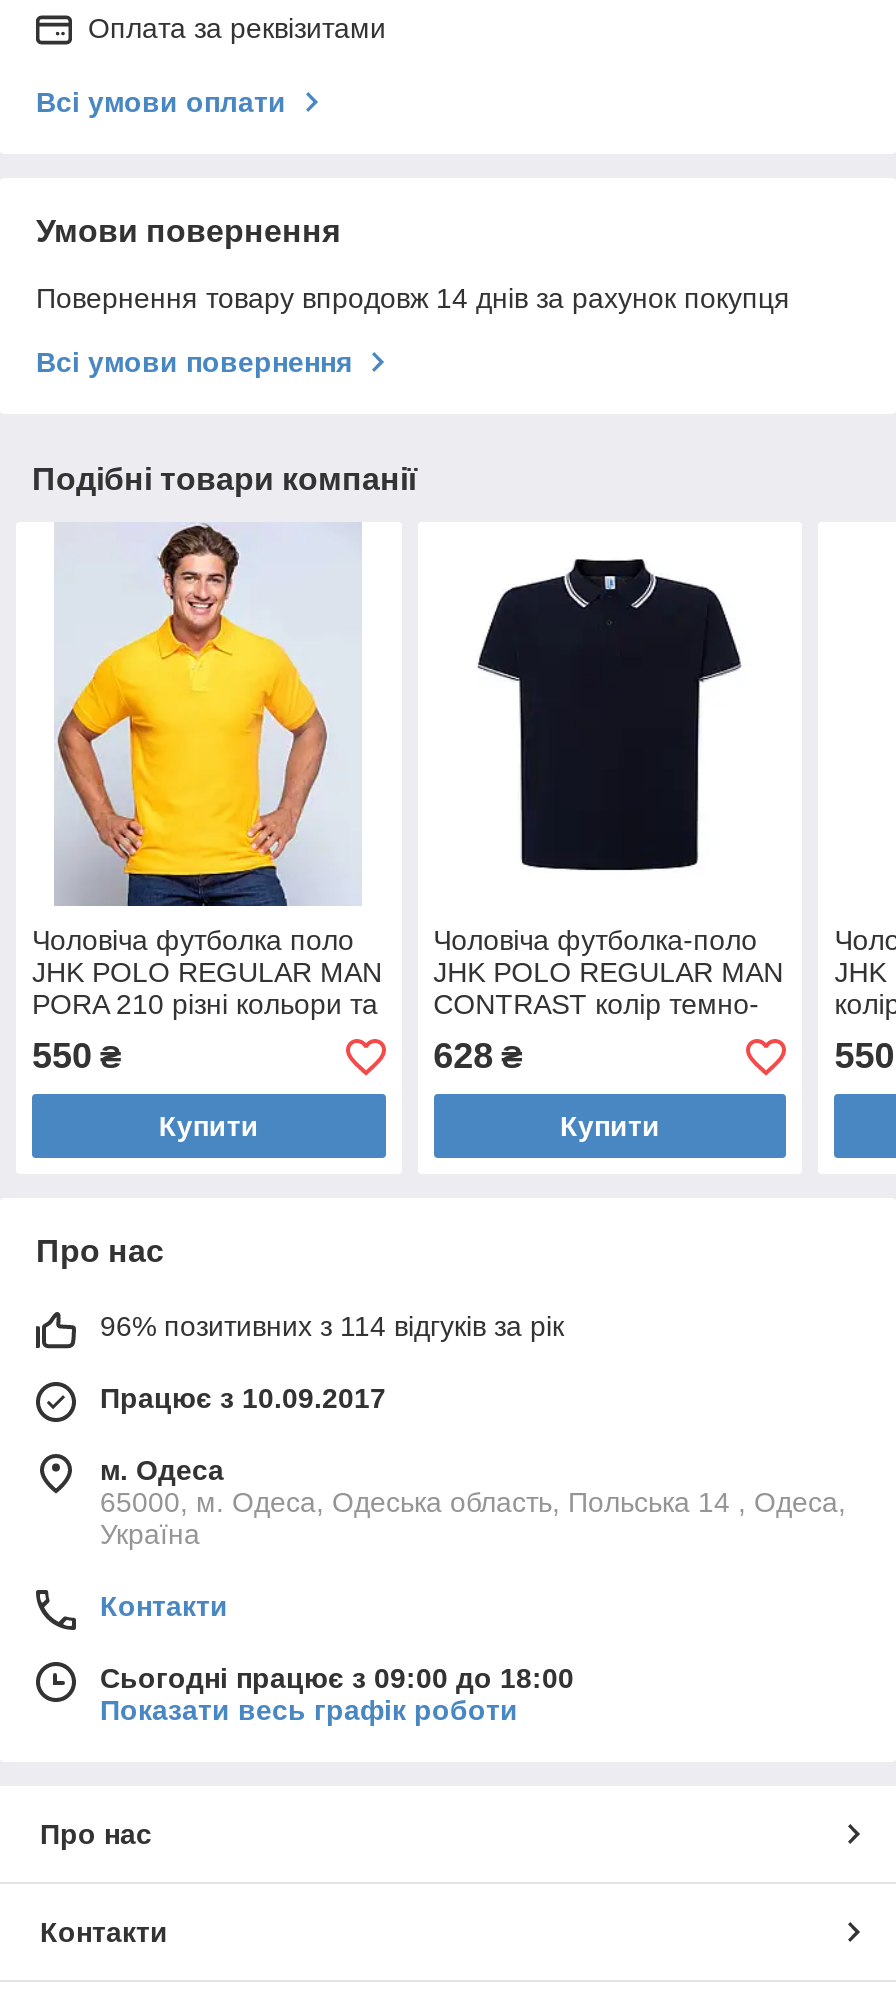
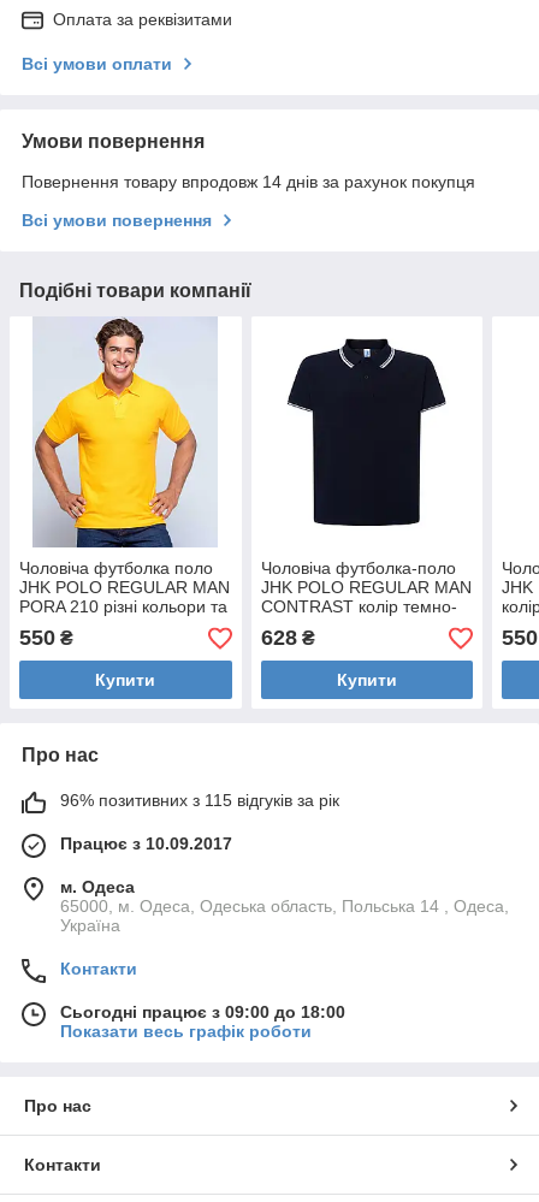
[100,1311,564,1343] 96% позитивних з 114 відгуків за рік -> [60,791,339,810] 96% позитивних з 115 відгуків за рік

